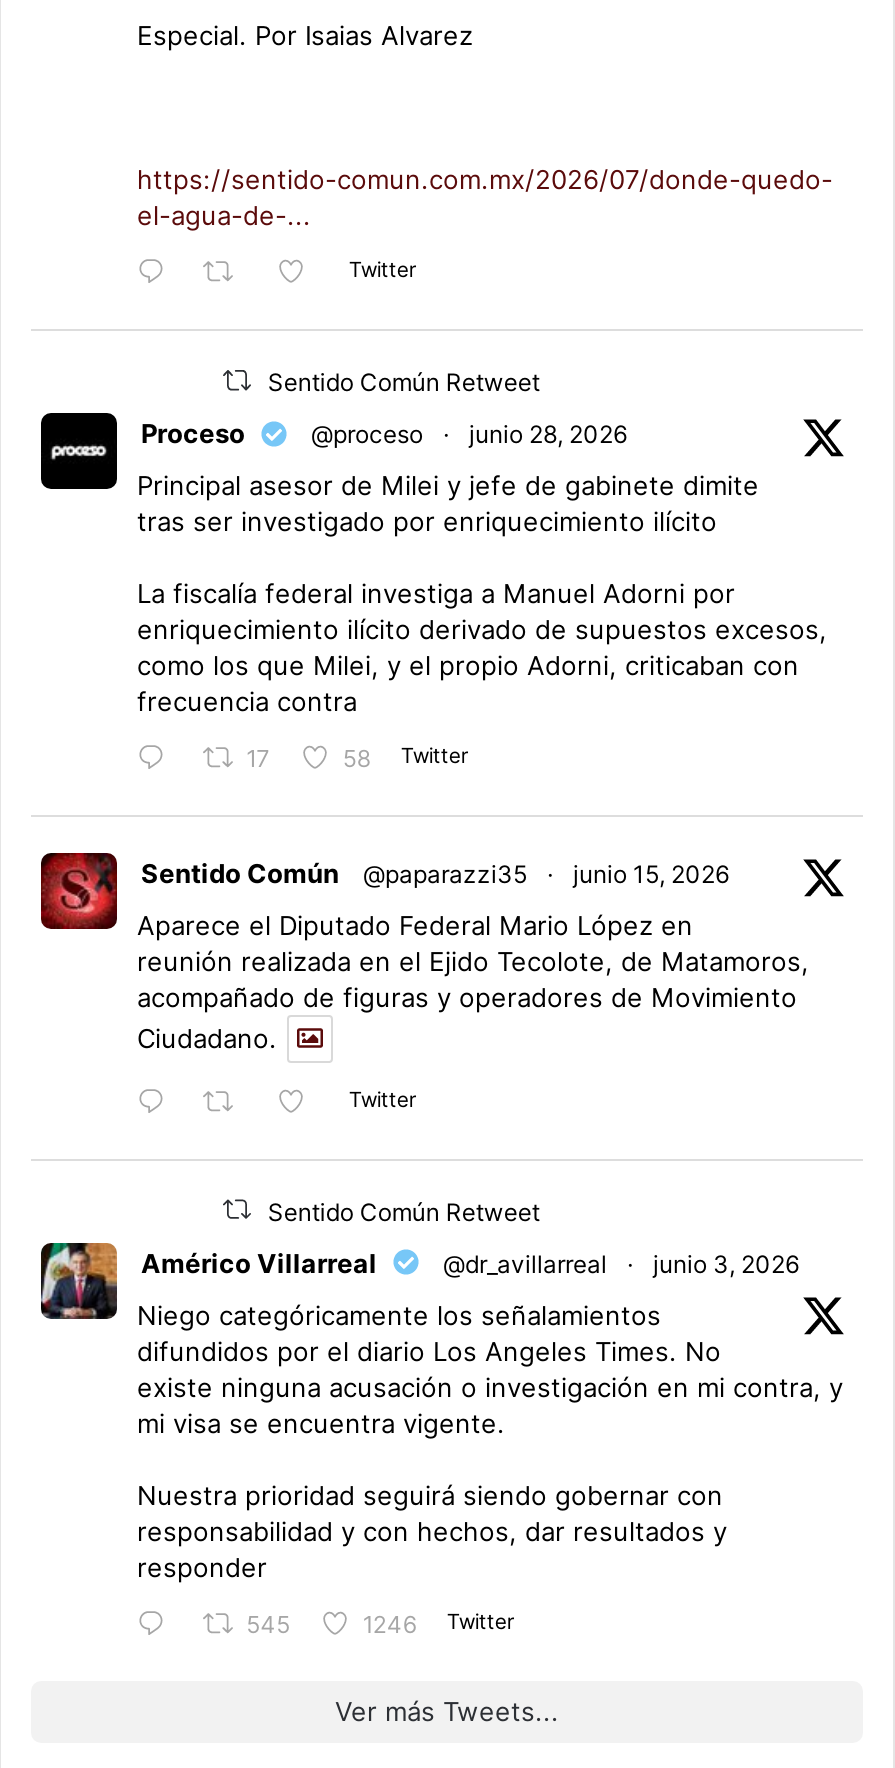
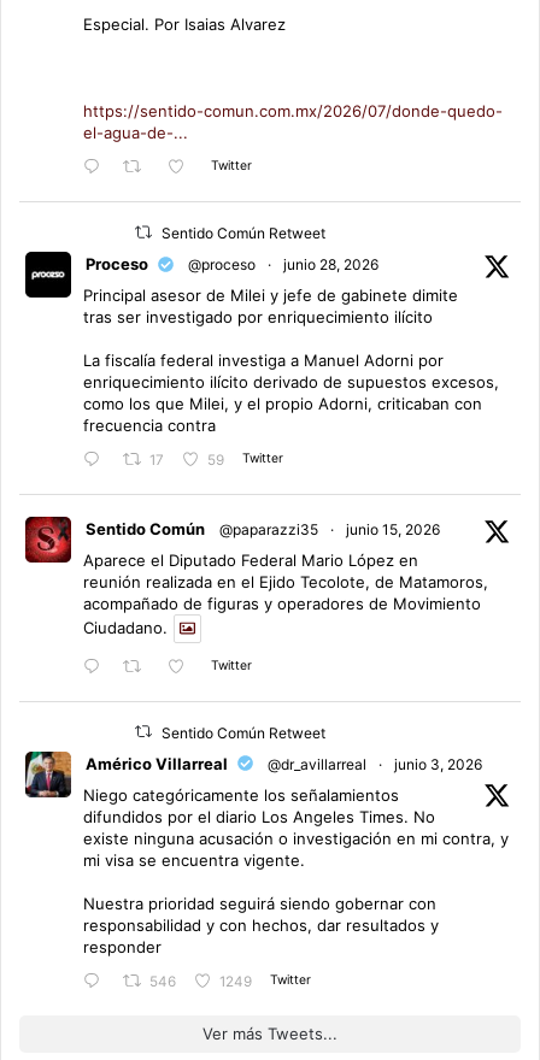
[343,744,469,774] 58 Twitter -> [207,451,283,469] 59 Twitter
[246,1610,290,1638] 545 -> [149,973,175,990] 546
[363,1609,515,1638] 1246 Twitter -> [219,972,311,990] 1249 Twitter

